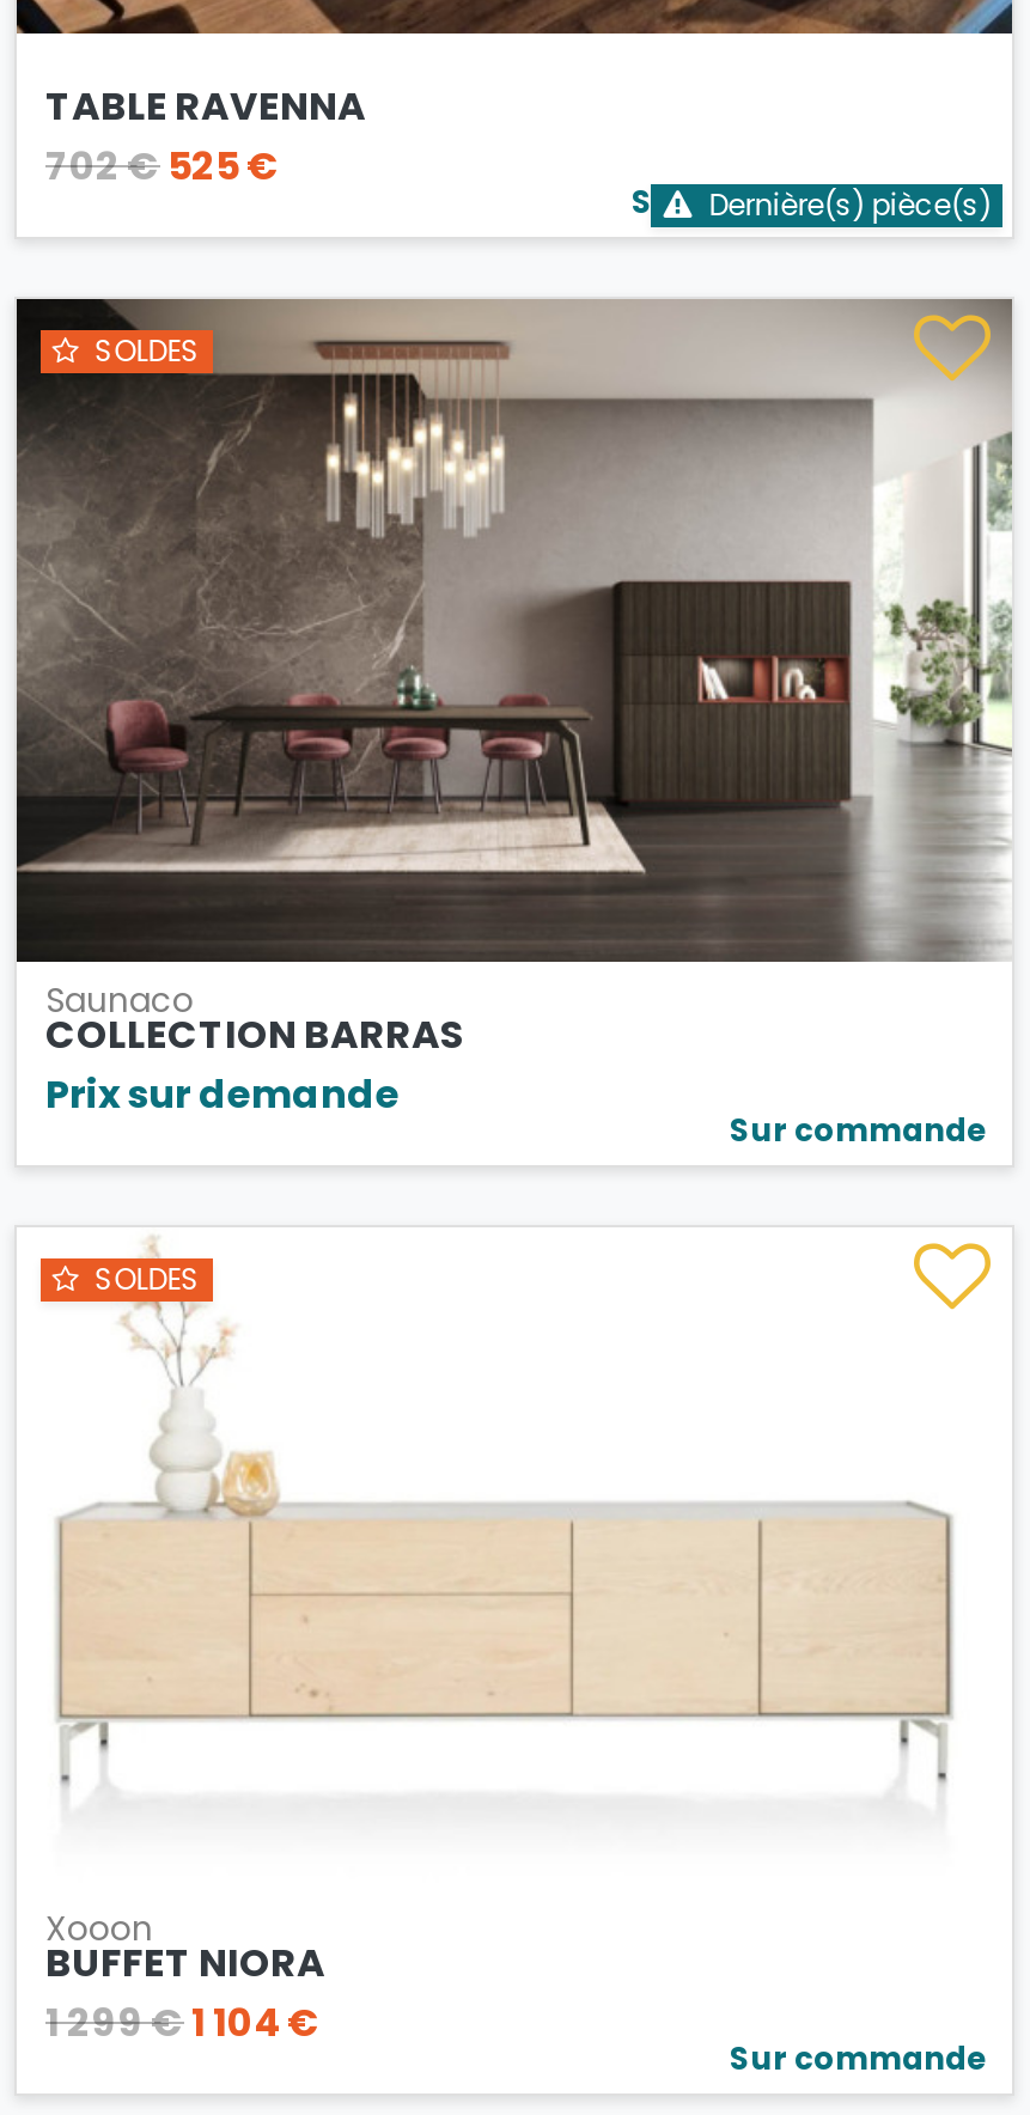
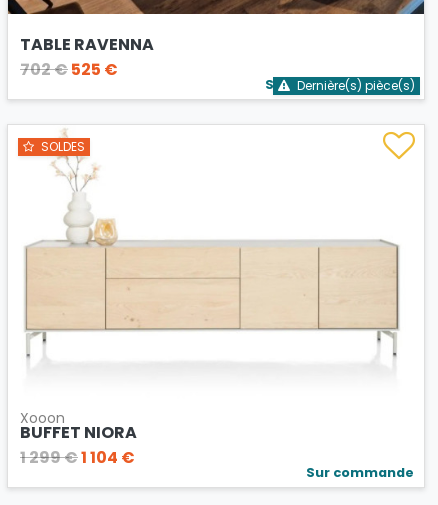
[14,297,1012,964] [image] | SOLDES -> none
[45,976,988,1150] Saunaco | COLLECTION BARRAS | Prix sur demande | Sur commande -> none

